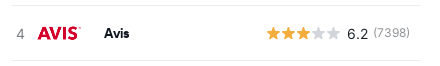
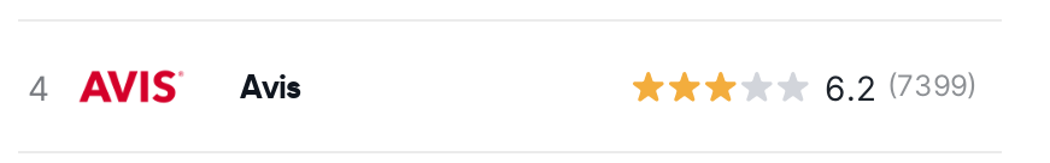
[346,24,409,41] 6.2 (7398) -> [825,66,976,107] 6.2 (7399)

